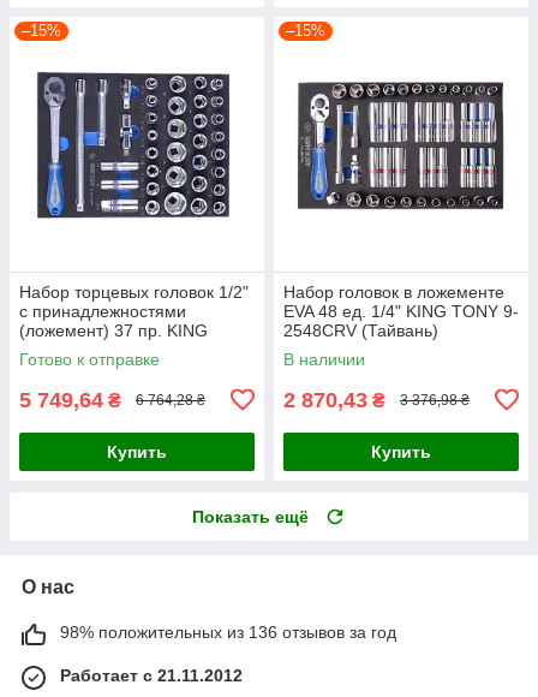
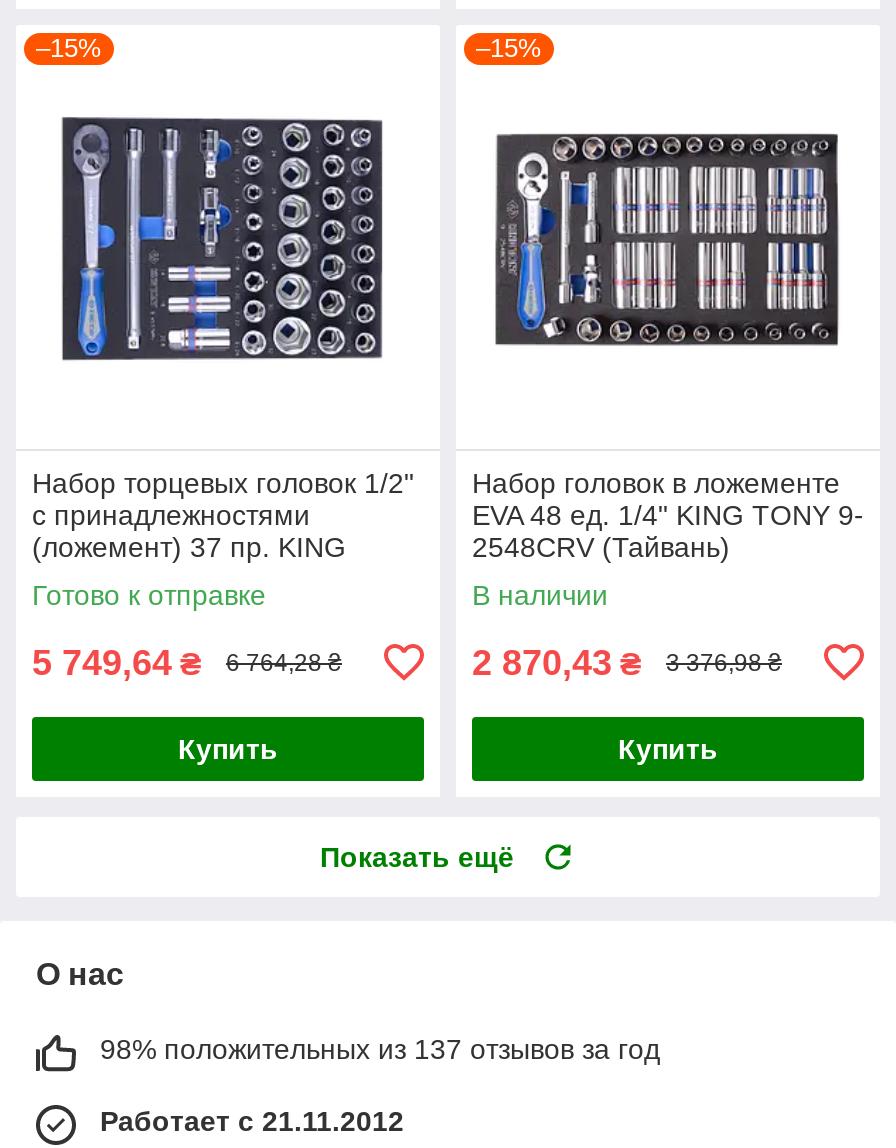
[60,622,396,641] 98% положительных из 136 отзывов за год -> [100,1033,660,1065] 98% положительных из 137 отзывов за год

